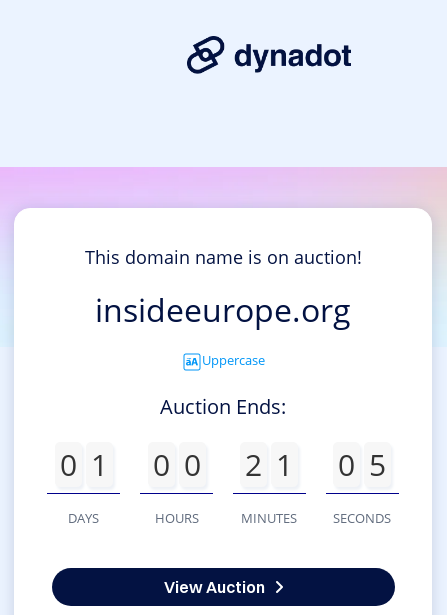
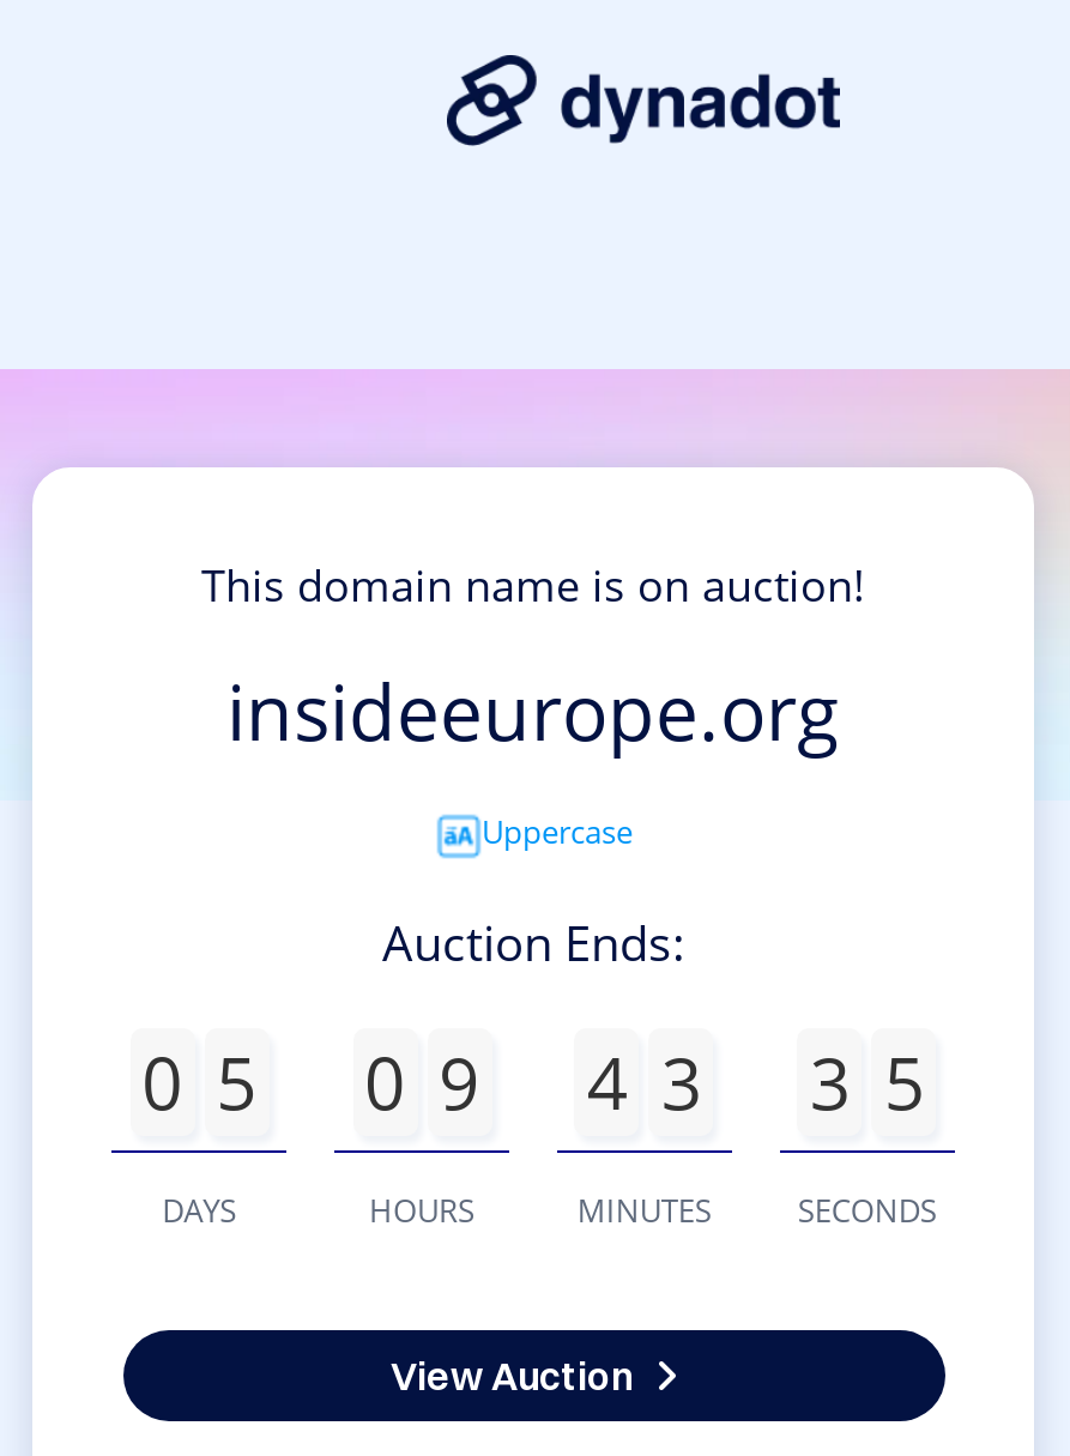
[60,444,108,485] 0 1 -> [142,1033,257,1131] 0 5
[152,444,200,485] 0 0 -> [364,1033,479,1131] 0 9
[245,444,293,485] 2 1 -> [587,1033,702,1131] 4 3
[338,444,386,485] 0 5 -> [810,1033,925,1131] 3 5

